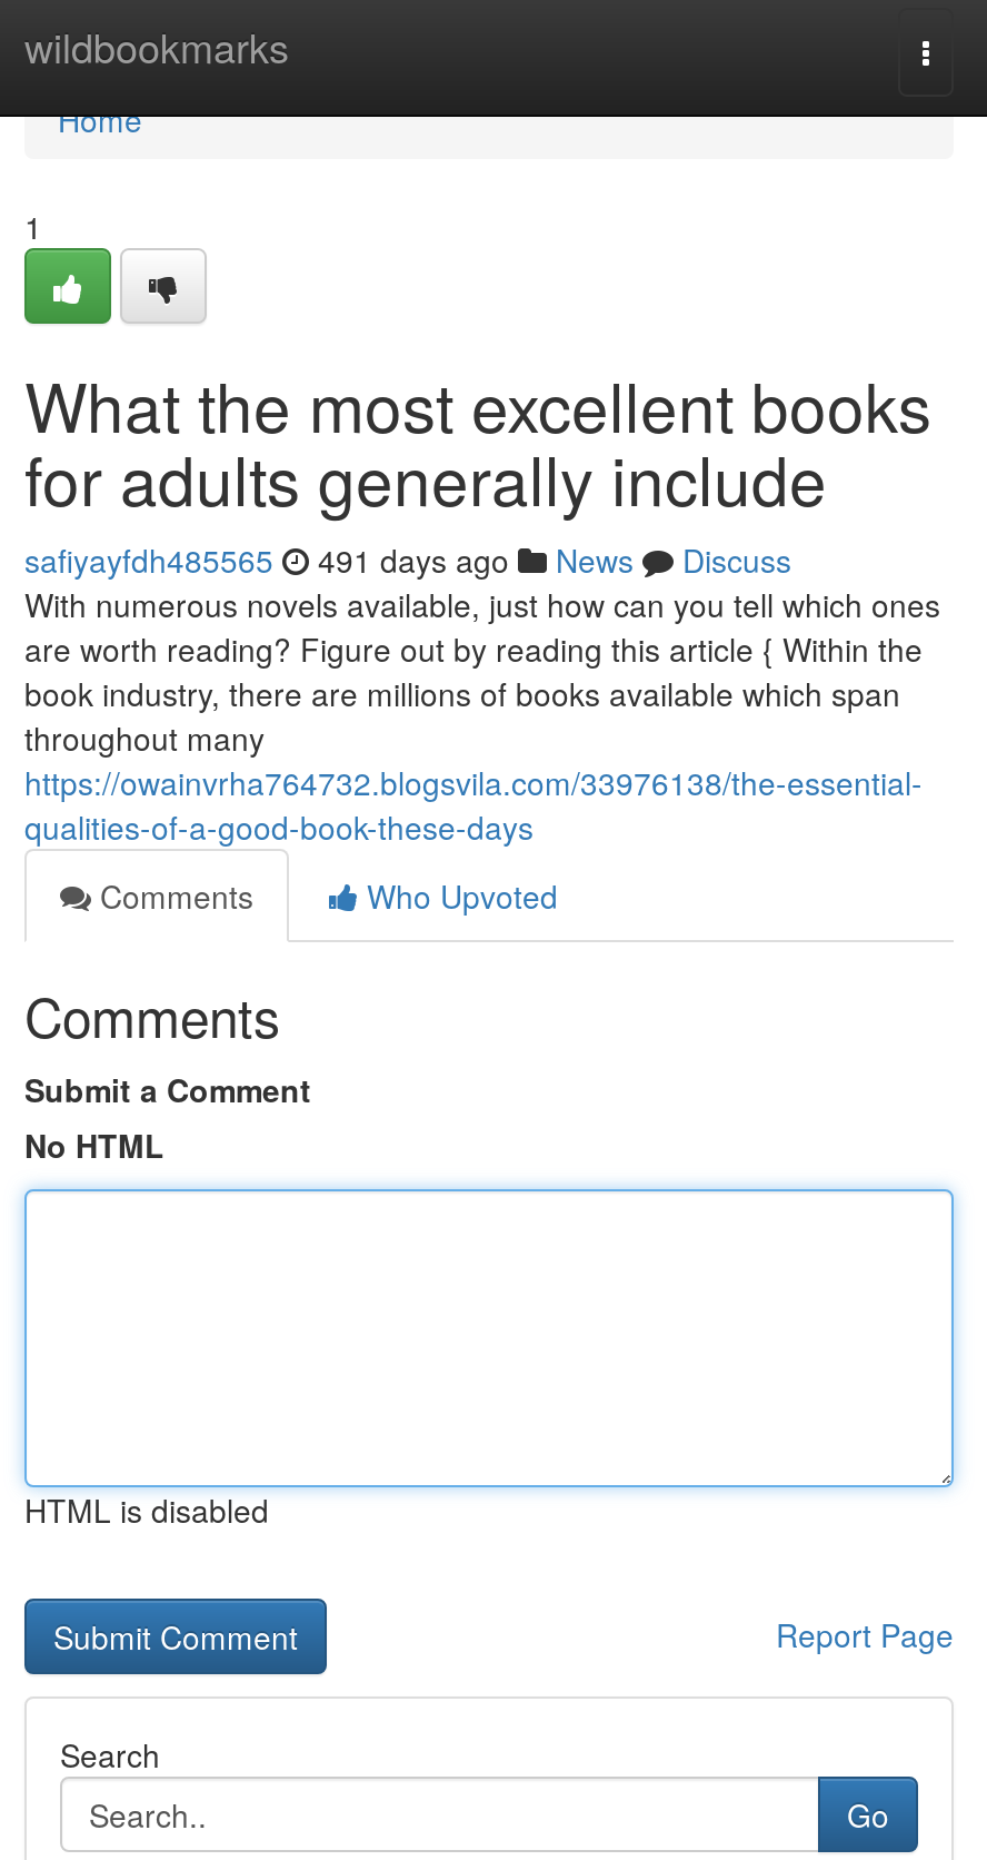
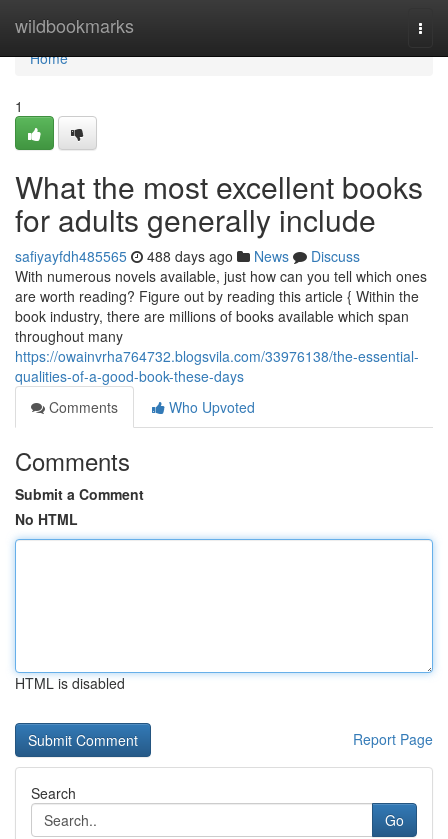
[24,537,791,582] safiyayfdh485565 491 days ago News Discuss -> [15,246,360,266] safiyayfdh485565 488 days ago News Discuss

